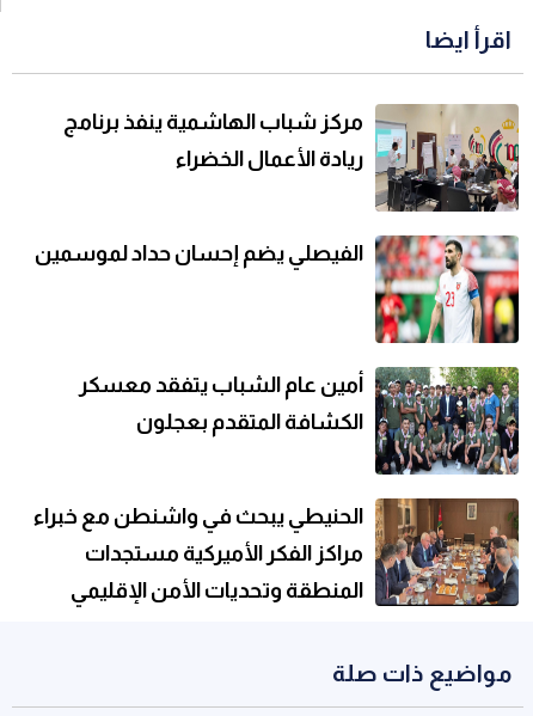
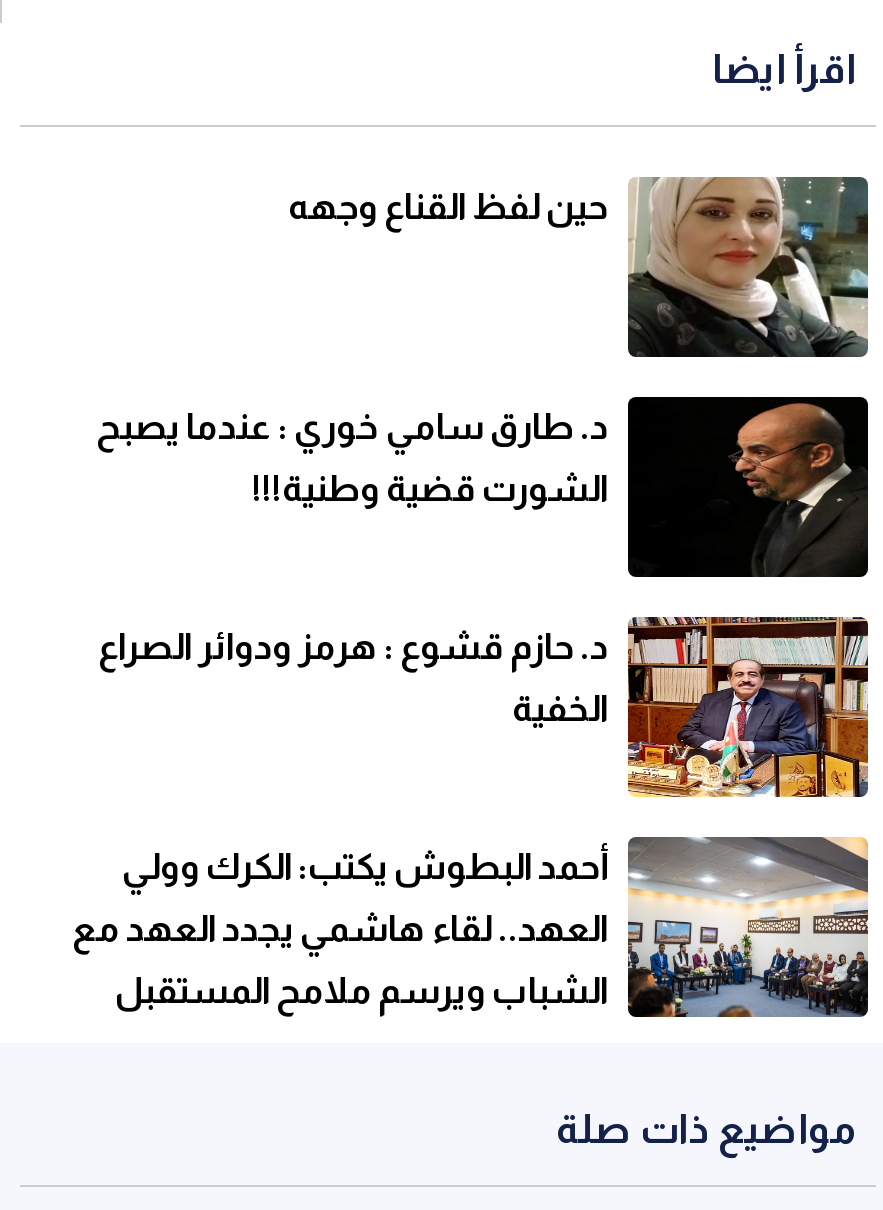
[63,104,520,213] [image] | مركز شباب الهاشمية ينفذ برنامج -> [288,177,870,359] [image] | حين لفظ القناع وجهه
[176,147,363,171] ريادة الأعمال الخضراء -> [96,408,608,448] د. طارق سامي خوري : عندما يصبح
[35,234,520,344] [image] | الفيصلي يضم إحسان حداد لموسمين -> [252,395,870,579] [image] | الشورت قضية وطنية!!!
[79,366,520,476] [image] | أمين عام الشباب يتفقد معسكر -> [98,615,870,799] [image] | د. حازم قشوع : هرمز ودوائر الصراع
[136,410,363,434] الكشافة المتقدم بعجلون -> [512,690,608,730] الخفية
[33,497,520,607] [image] | الحنيطي يبحث في واشنطن مع خبراء -> [122,837,870,1019] [image] | أحمد البطوش يكتب: الكرك وولي
[85,542,363,566] مراكز الفكر الأميركية مستجدات -> [72,910,608,950] العهد.. لقاء هاشمي يجدد العهد مع
[71,579,363,603] المنطقة وتحديات الأمن الإقليمي -> [114,972,608,1012] الشباب ويرسم ملامح المستقبل

